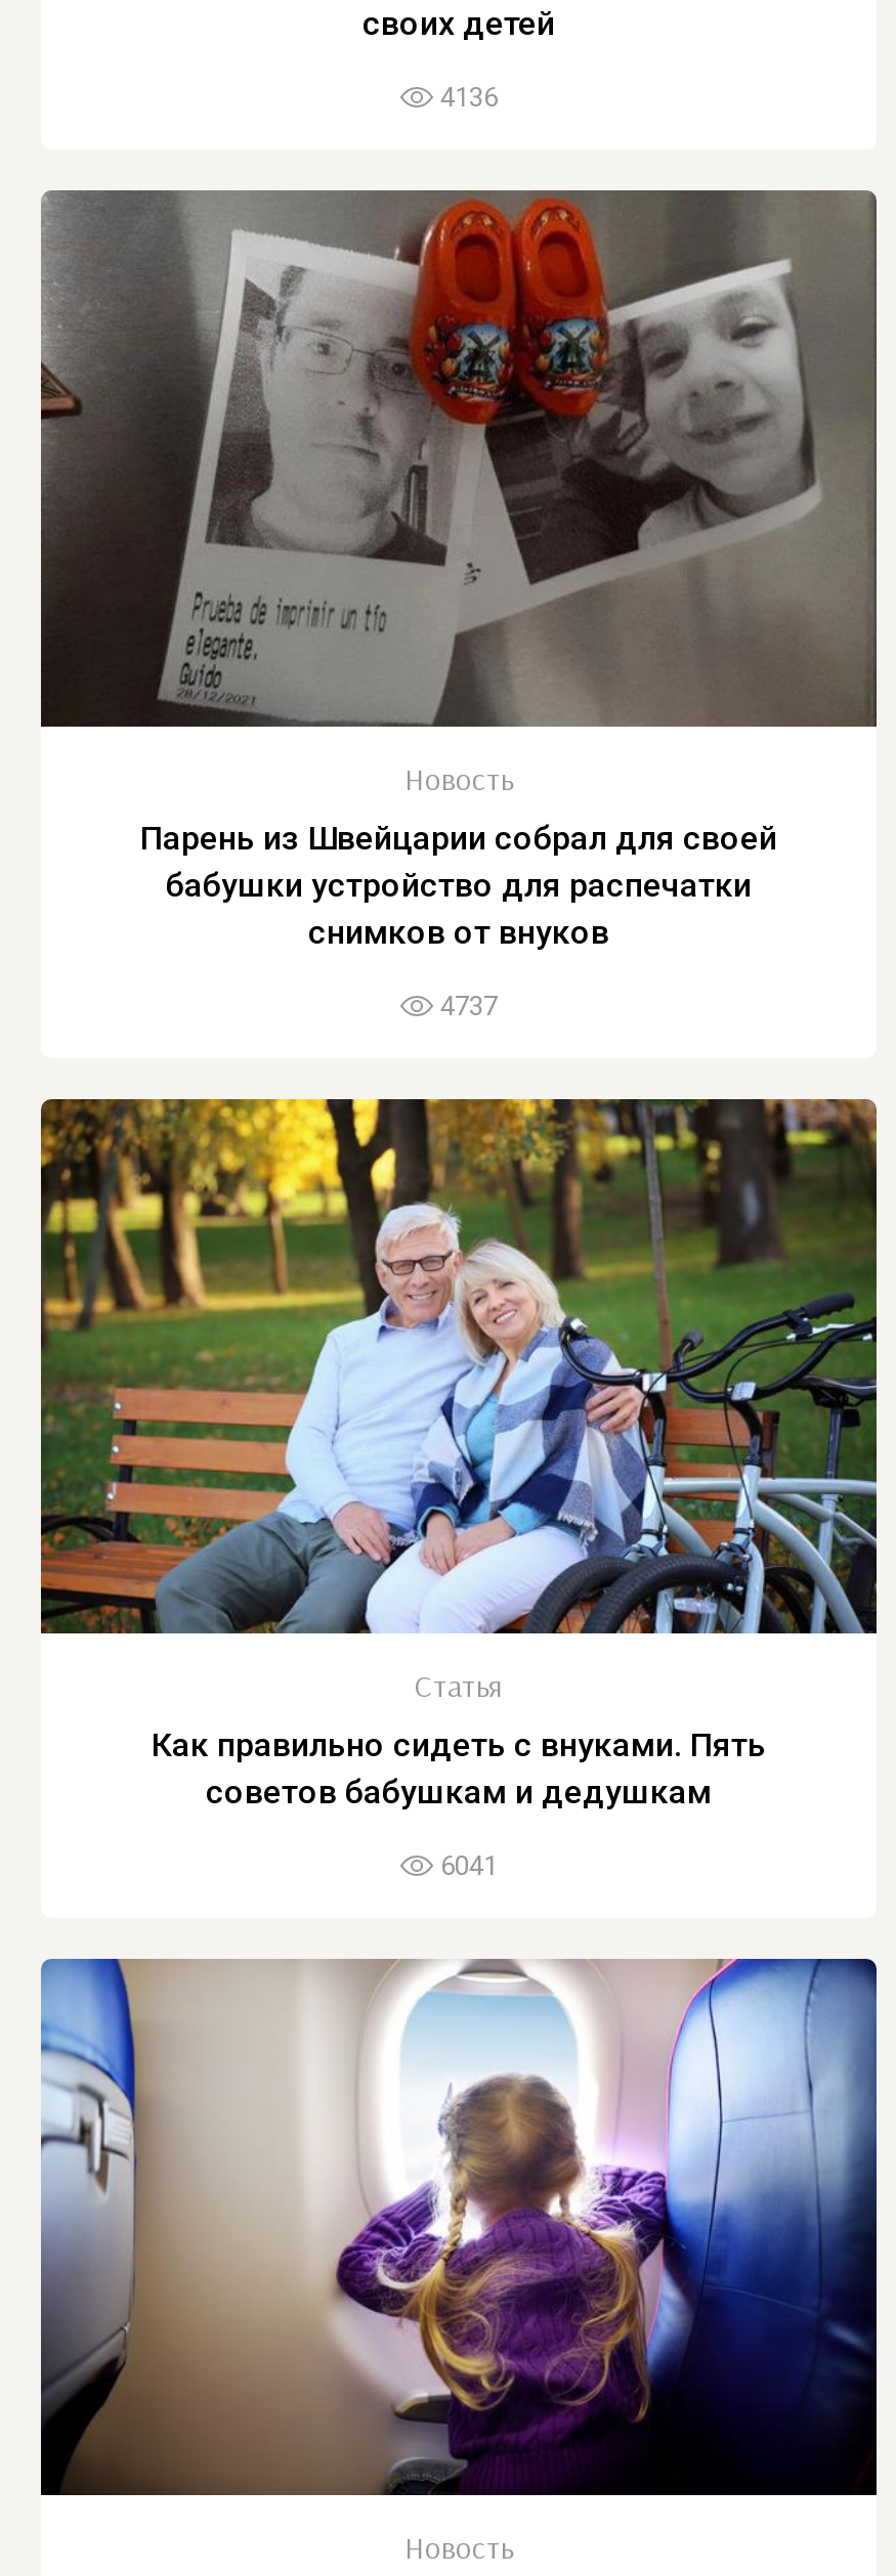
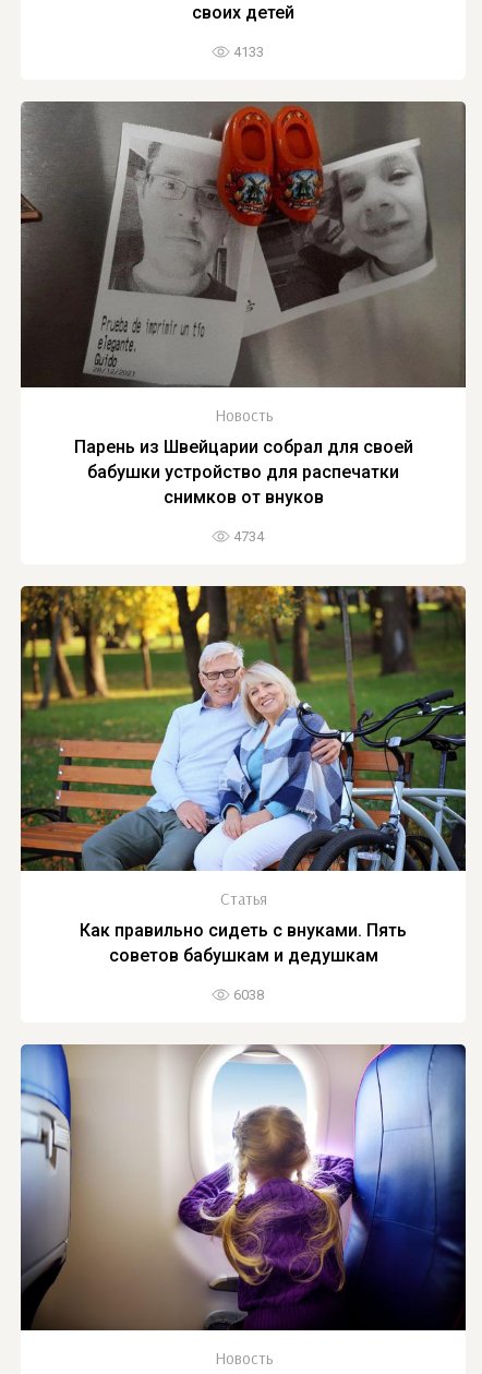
[440,83,498,114] 4136 -> [233,44,264,61] 4133
[440,990,498,1021] 4737 -> [233,528,264,544] 4734
[440,1851,498,1881] 6041 -> [233,987,264,1003] 6038

